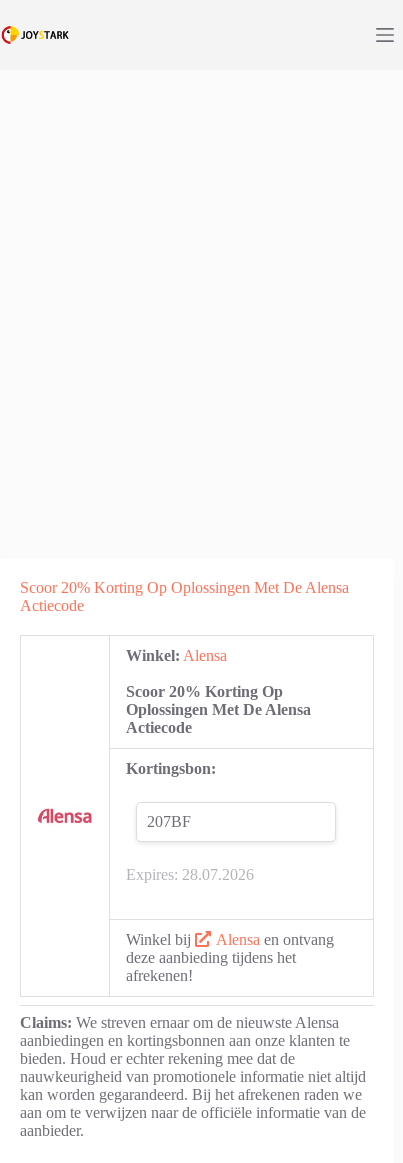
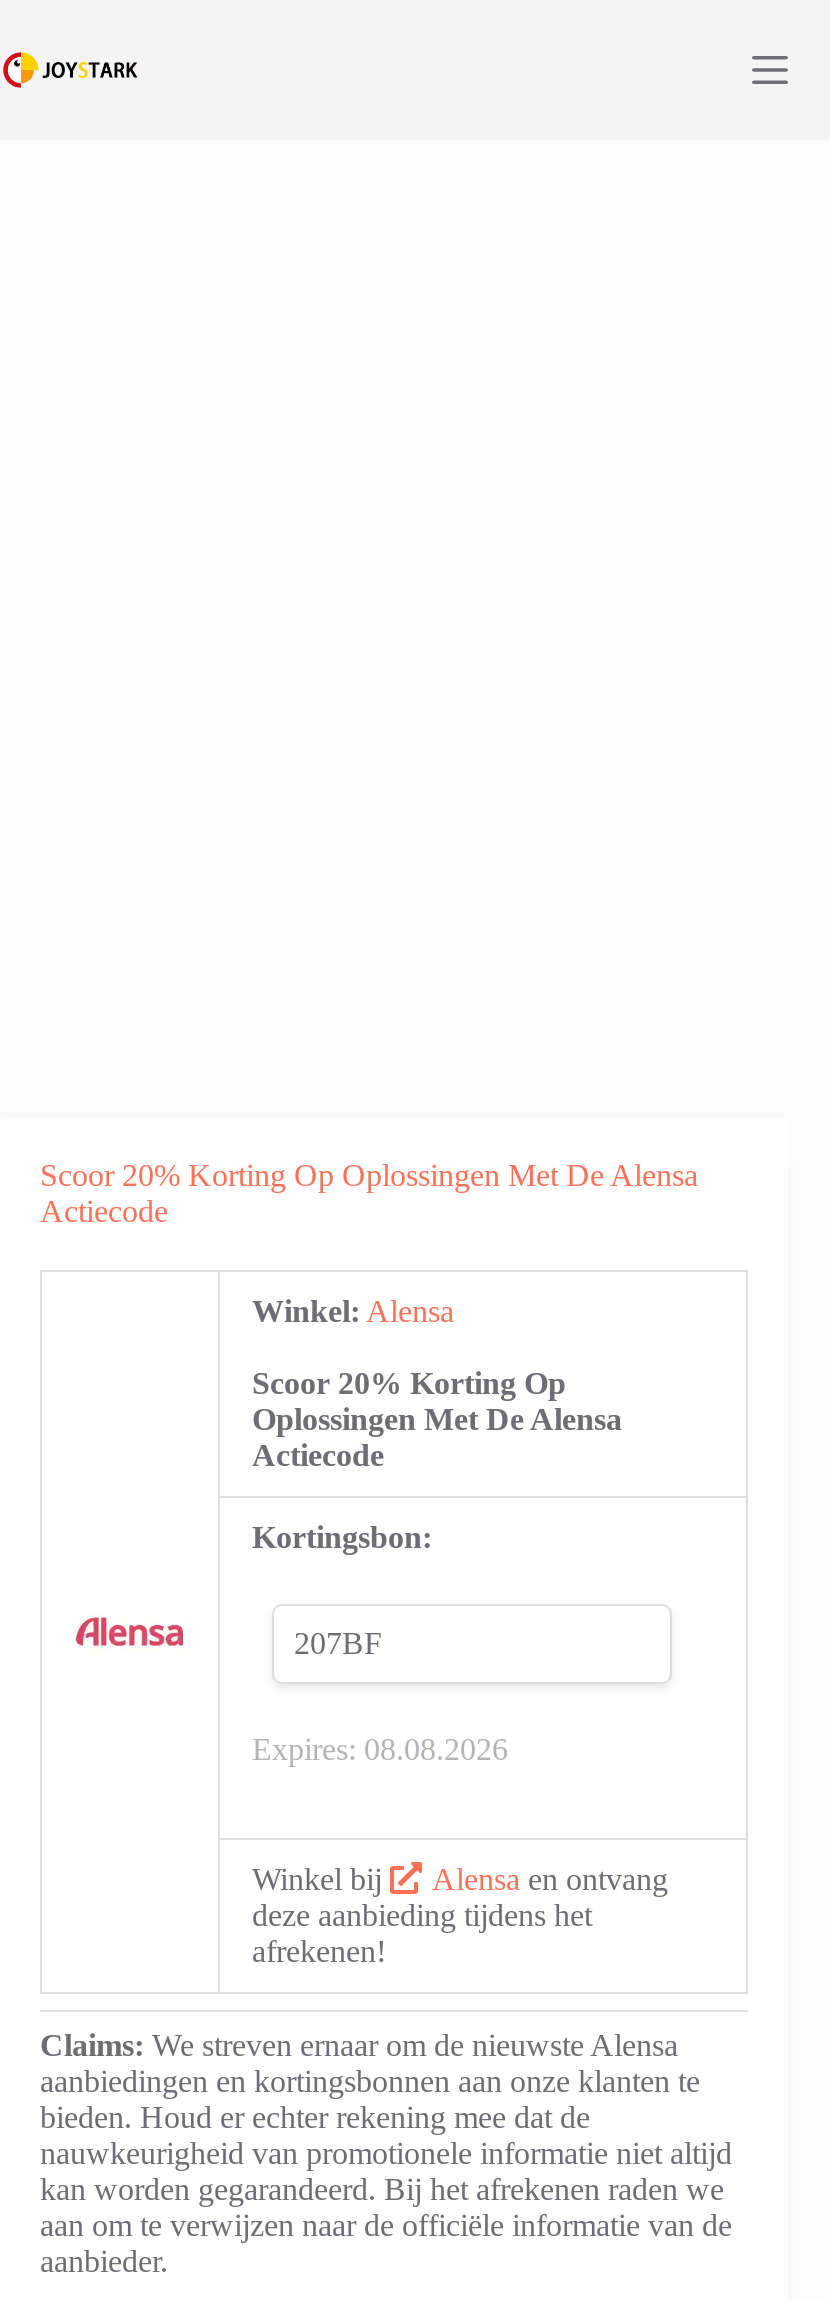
[126,866,254,883] Expires: 28.07.2026 -> [252,1732,508,1766] Expires: 08.08.2026

